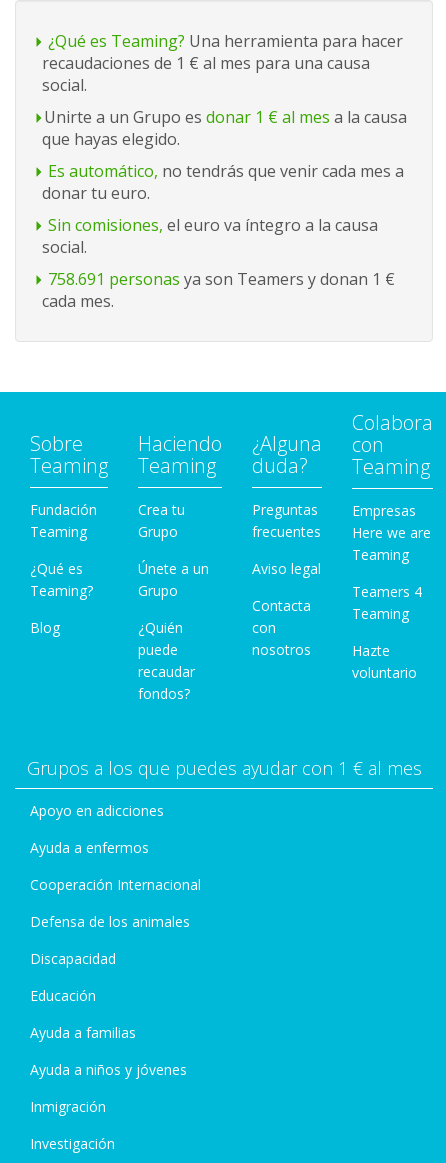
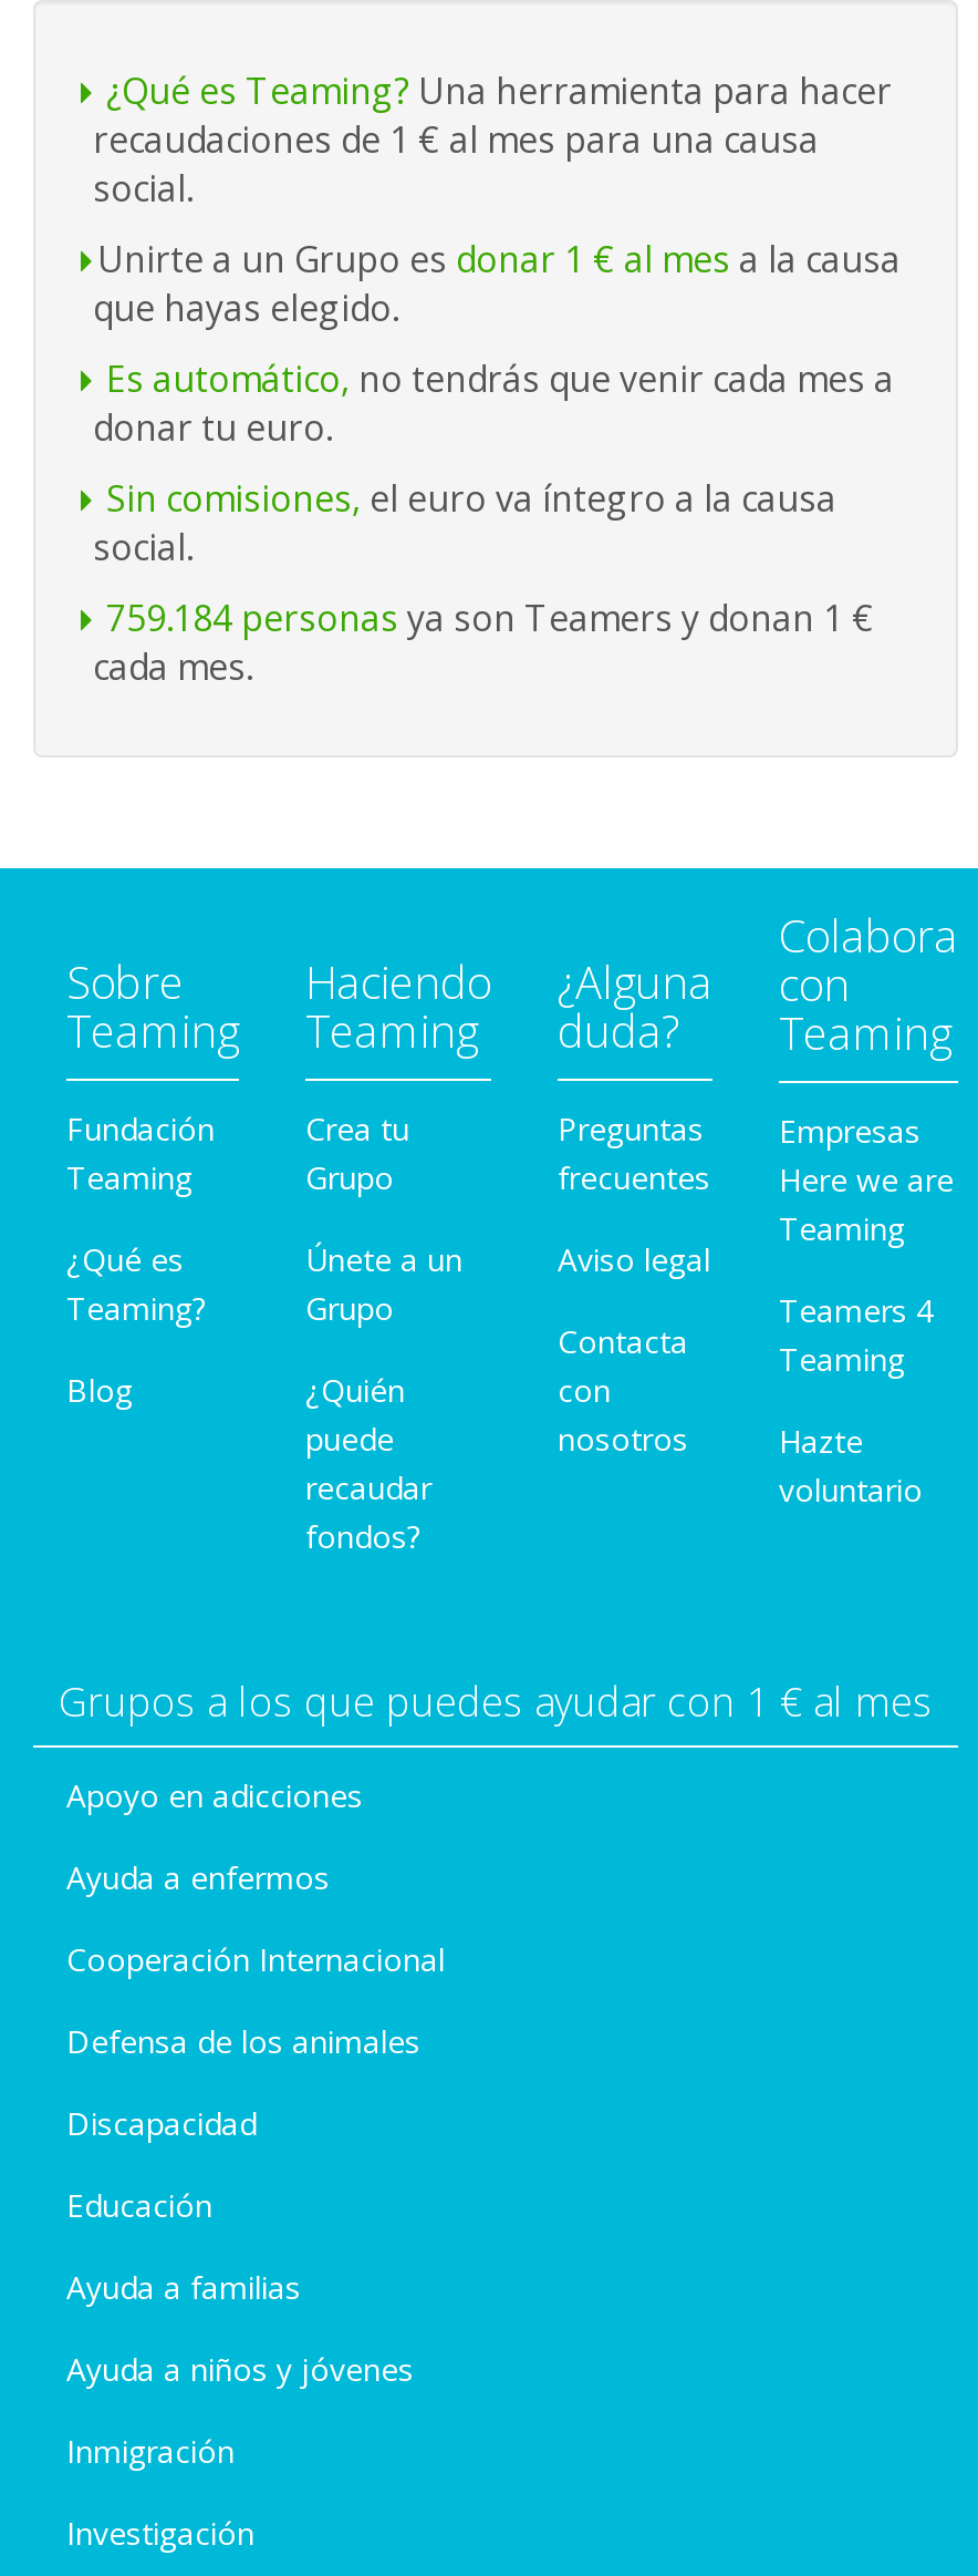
[44,268,395,290] 758.691 personas ya son Teamers y donan 1 € -> [97,594,874,642] 759.184 personas ya son Teamers y donan 1 €

